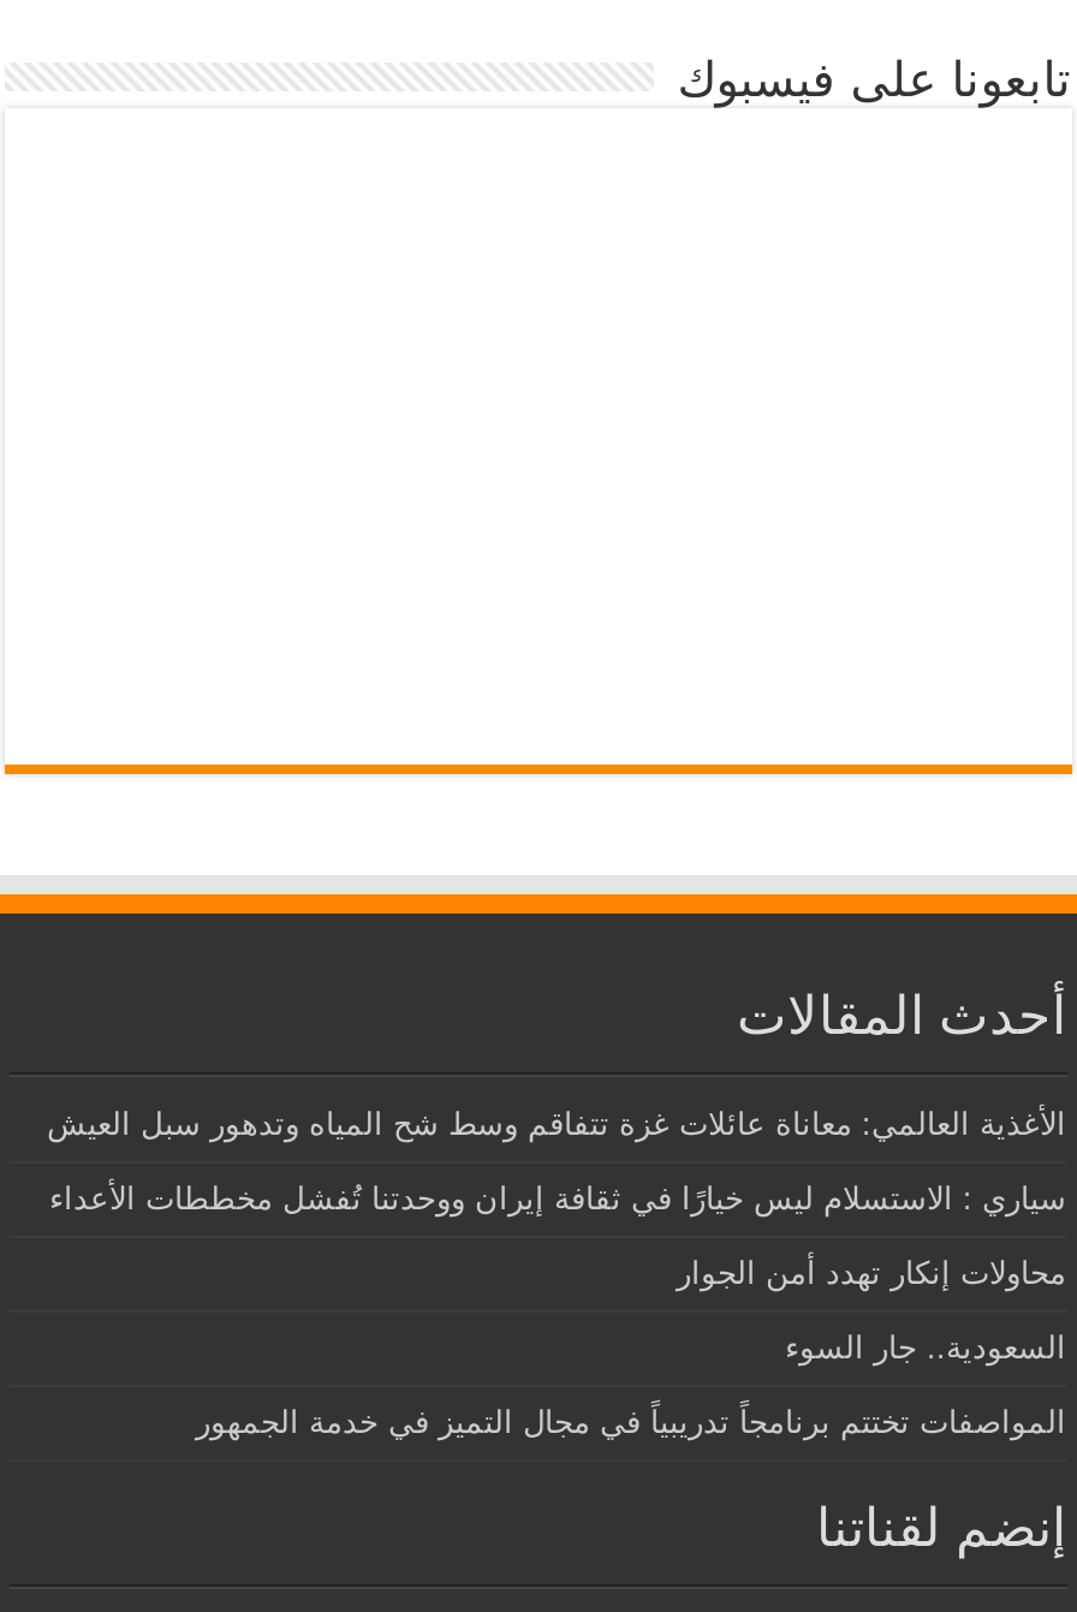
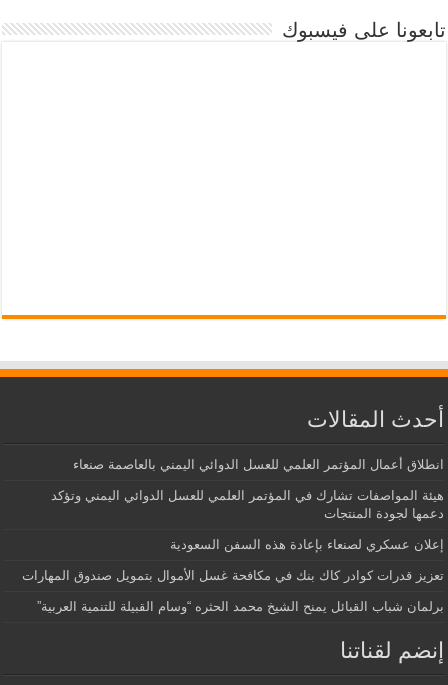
[47,1107,1066,1143] الأغذية العالمي: معاناة عائلات غزة تتفاقم وسط شح المياه وتدهور سبل العيش -> [72,457,443,472] انطلاق أعمال المؤتمر العلمي للعسل الدوائي اليمني بالعاصمة صنعاء
[49,1181,1066,1217] سياري : الاستسلام ليس خيارًا في ثقافة إيران ووحدتنا تُفشل مخططات الأعداء -> [50,488,443,521] هيئة المواصفات تشارك في المؤتمر العلمي للعسل الدوائي اليمني وتؤكد | دعمها لجودة المنتجات
[677,1256,1066,1292] محاولات إنكار تهدد أمن الجوار -> [169,537,443,552] إعلان عسكري لصنعاء بإعادة هذه السفن السعودية
[785,1330,1066,1366] السعودية.. جار السوء -> [21,568,443,583] تعزيز قدرات كوادر كاك بنك في مكافحة غسل الأموال بتمويل صندوق المهارات
[196,1405,1066,1441] المواصفات تختتم برنامجاً تدريبياً في مجال التميز في خدمة الجمهور -> [36,599,443,614] برلمان شباب القبائل يمنح الشيخ محمد الحثره “وسام القبيلة للتنمية العربية”

